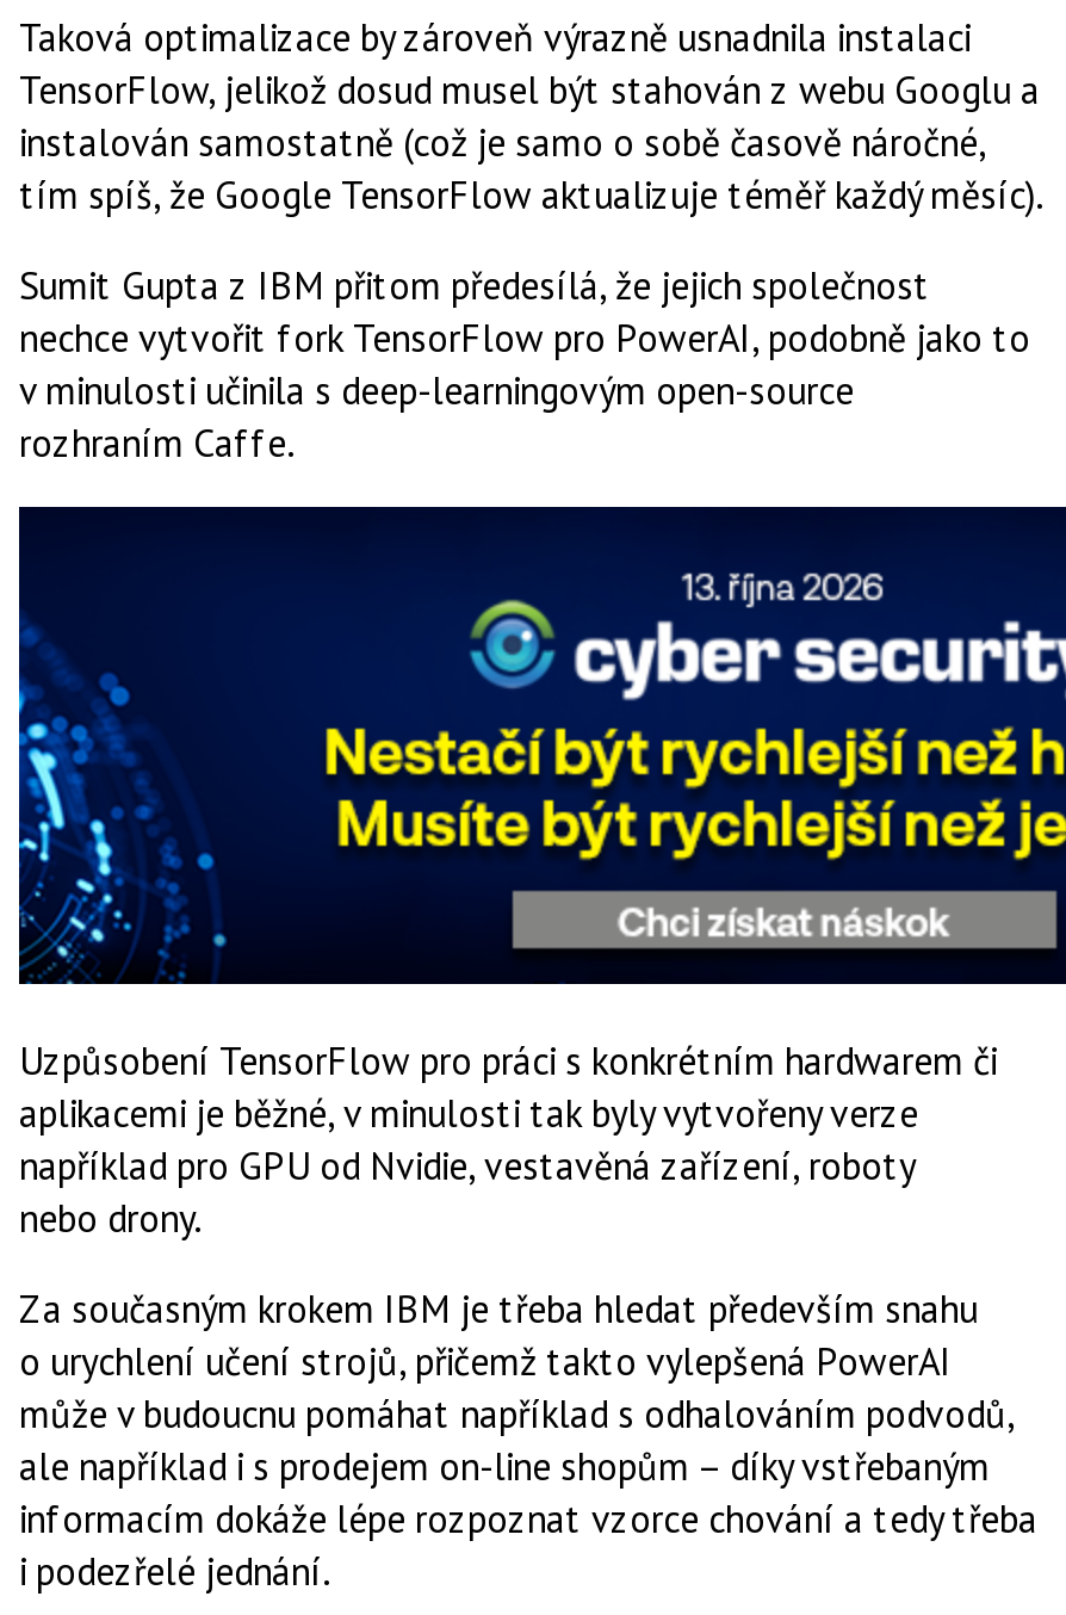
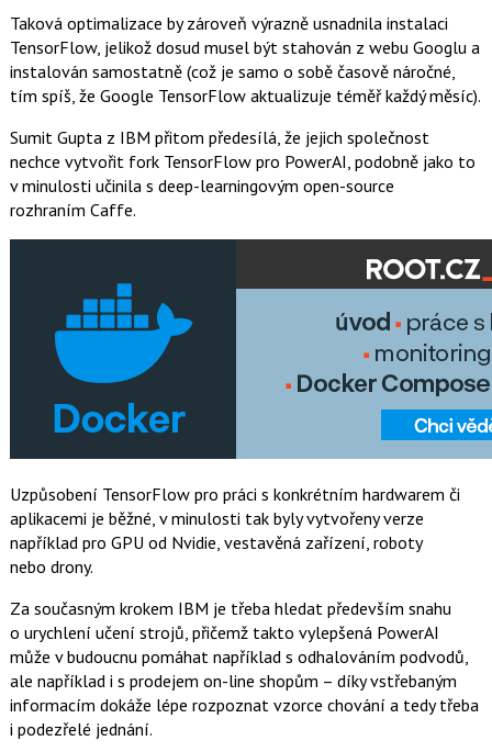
[17,506,1059,985] [image] -> [9,239,489,460] [image]

